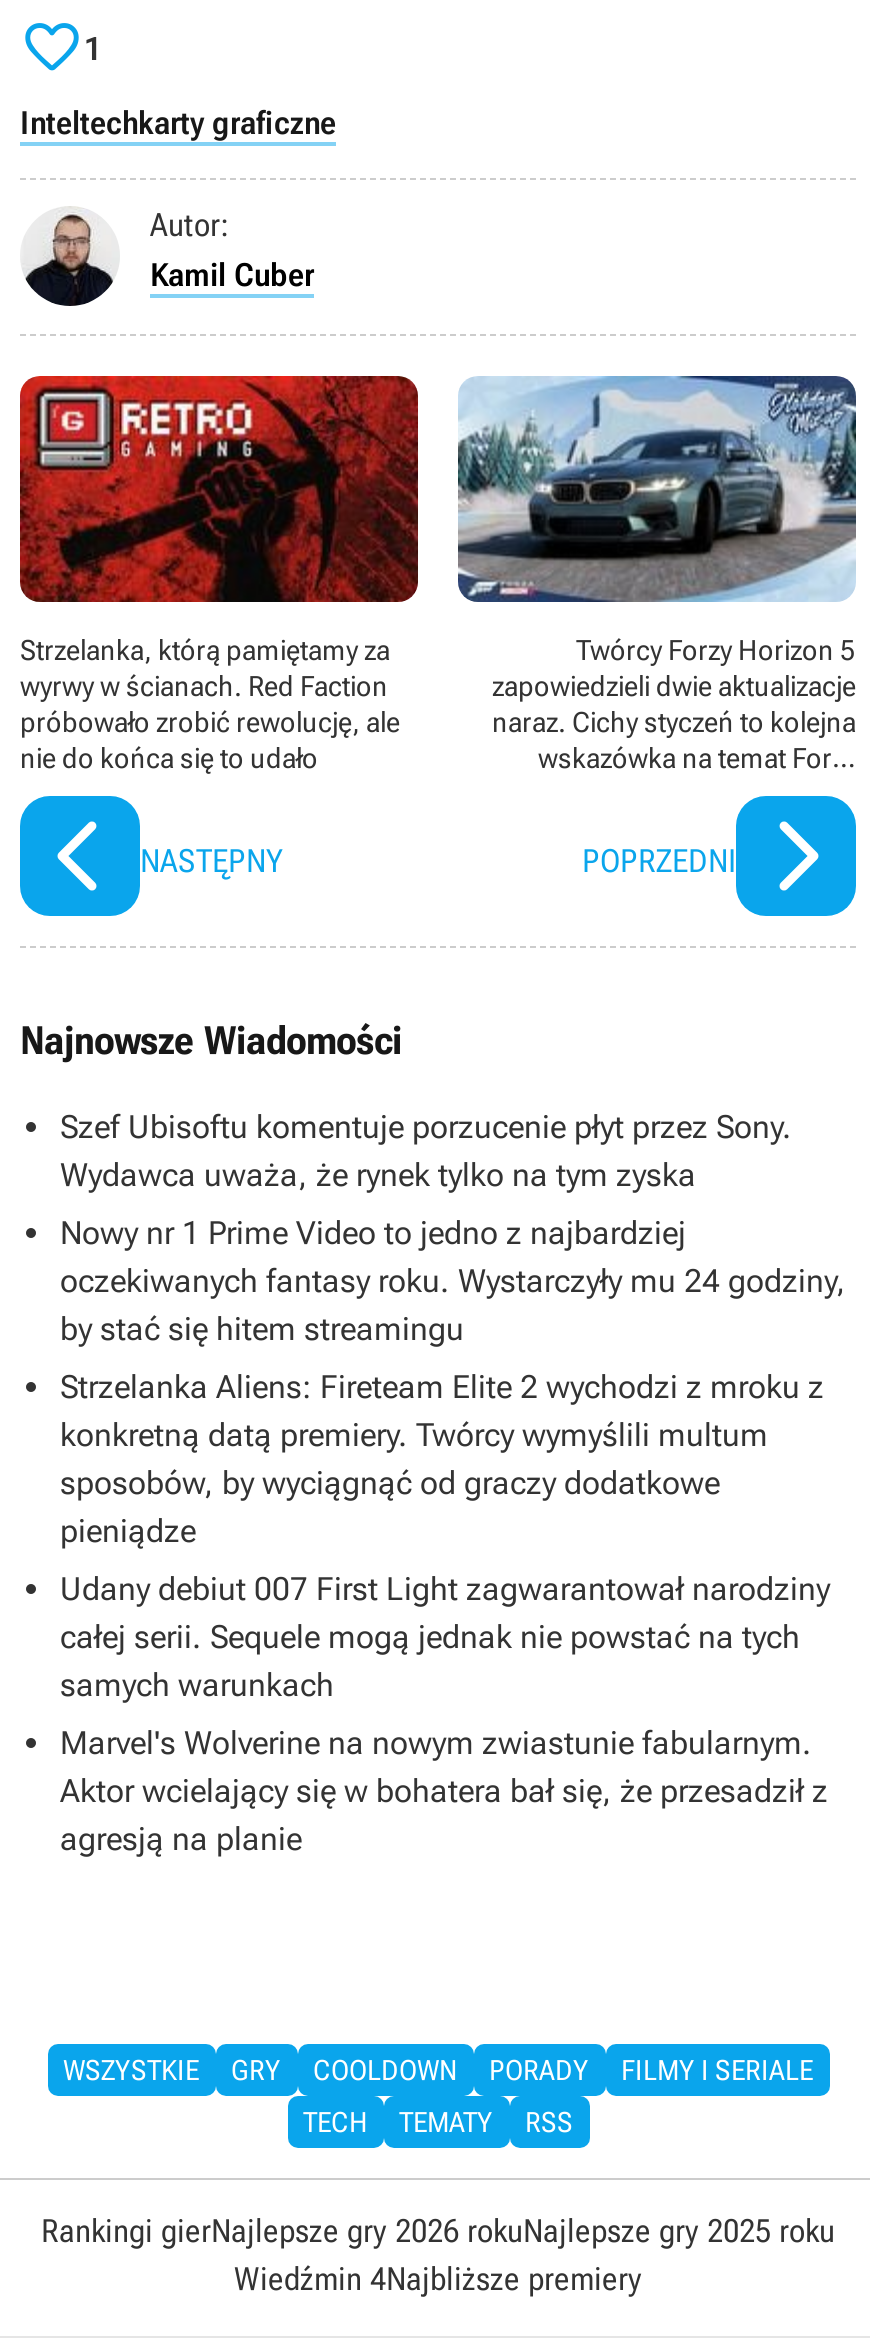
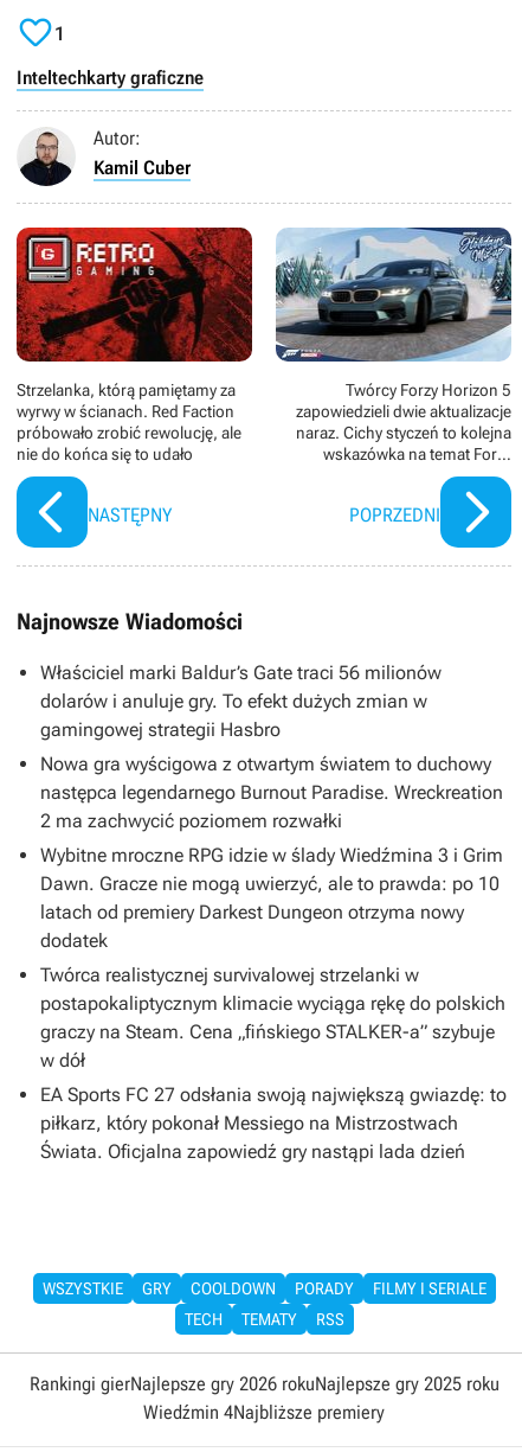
[60,1107,792,1193] Szef Ubisoftu komentuje porzucenie płyt przez Sony. | Wydawca uważa, że rynek tylko na tym zyska -> [40,661,442,740] Właściciel marki Baldur’s Gate traci 56 milionów | dolarów i anuluje gry. To efekt dużych zmian w | gamingowej strategii Hasbro
[60,1213,846,1347] Nowy nr 1 Prime Video to jedno z najbardziej | oczekiwanych fantasy roku. Wystarczyły mu 24 godziny, | by stać się hitem streamingu -> [40,752,503,831] Nowa gra wyścigowa z otwartym światem to duchowy | następca legendarnego Burnout Paradise. Wreckreation | 2 ma zachwycić poziomem rozwałki
[60,1367,824,1549] Strzelanka Aliens: Fireteam Elite 2 wychodzi z mroku z | konkretną datą premiery. Twórcy wymyślili multum | sposobów, by wyciągnąć od graczy dodatkowe | pieniądze -> [40,843,503,951] Wybitne mroczne RPG idzie w ślady Wiedźmina 3 i Grim | Dawn. Gracze nie mogą uwierzyć, ale to prawda: po 10 | latach od premiery Darkest Dungeon otrzyma nowy | dodatek
[60,1569,830,1703] Udany debiut 007 First Light zagwarantował narodziny | całej serii. Sequele mogą jednak nie powstać na tych | samych warunkach -> [40,963,505,1071] Twórca realistycznej survivalowej strzelanki w | postapokaliptycznym klimacie wyciąga rękę do polskich | graczy na Steam. Cena „fińskiego STALKER-a” szybuje | w dół
[60,1723,828,1857] Marvel's Wolverine na nowym zwiastunie fabularnym. | Aktor wcielający się w bohatera bał się, że przesadził z | agresją na planie -> [40,1083,507,1162] EA Sports FC 27 odsłania swoją największą gwiazdę: to | piłkarz, który pokonał Messiego na Mistrzostwach | Świata. Oficjalna zapowiedź gry nastąpi lada dzień

